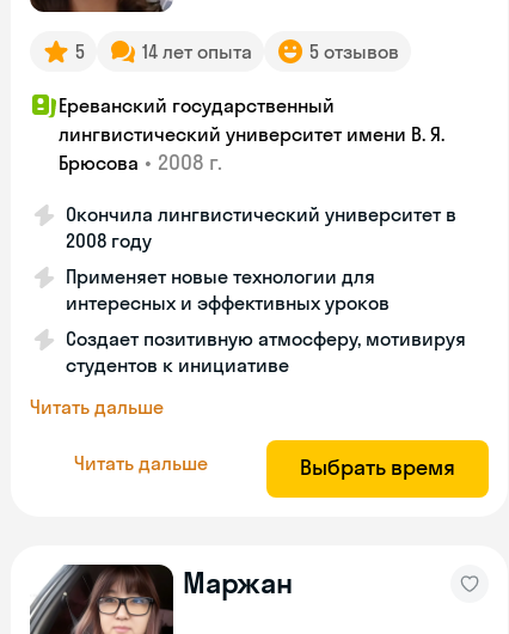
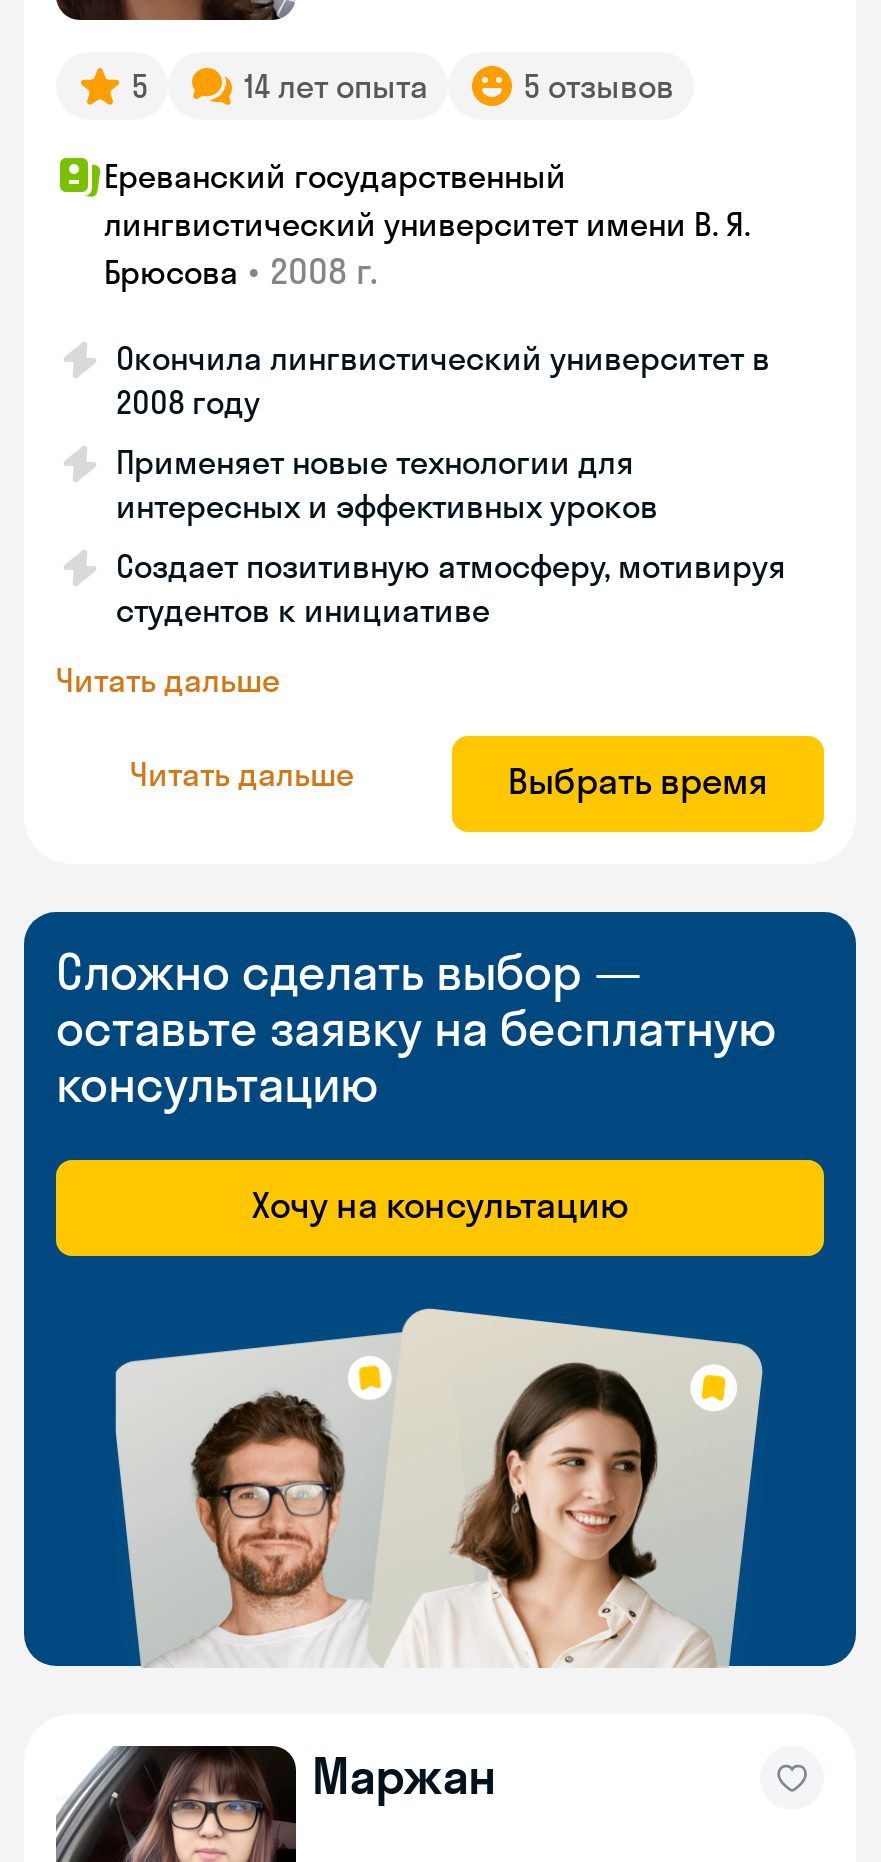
none -> [22,910,858,1670] [image] | Сложно сделать выбор — | оставьте заявку на бесплатную | консультацию | Хочу на консультацию

